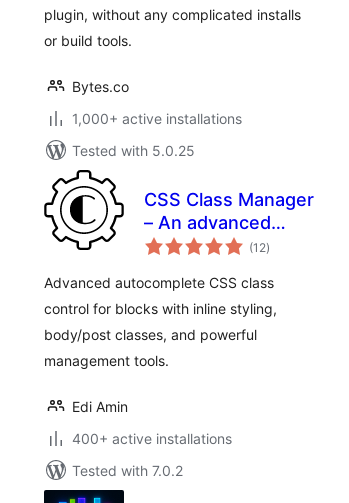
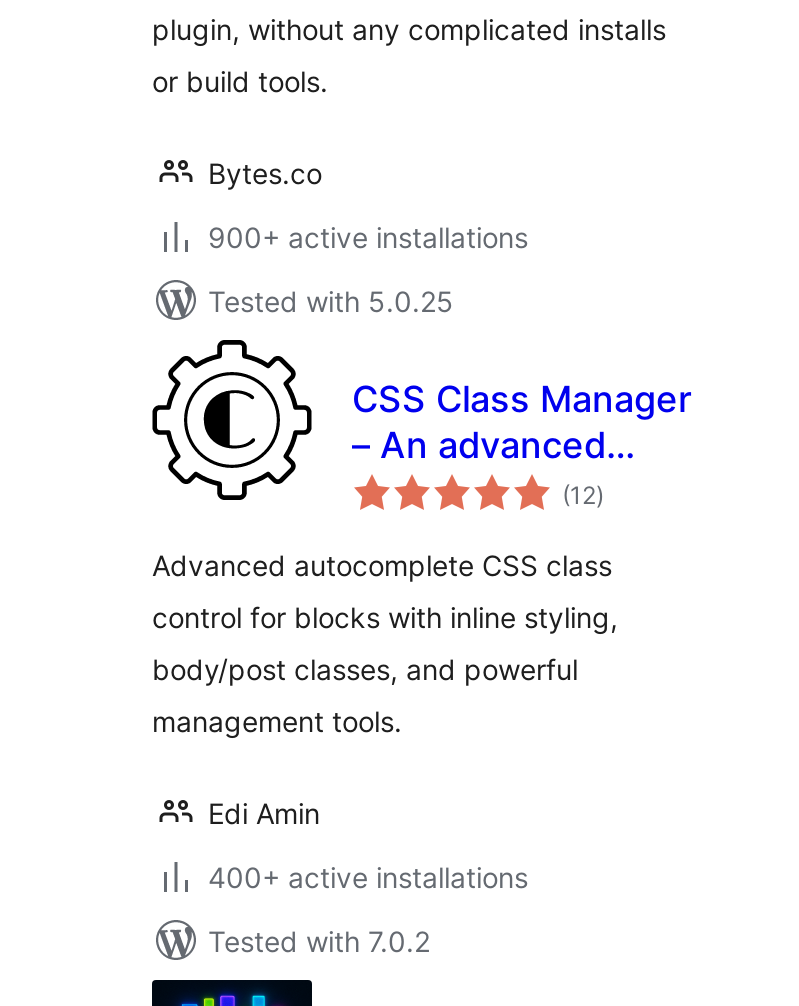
[72,110,242,127] 1,000+ active installations -> [208,220,528,254] 900+ active installations

